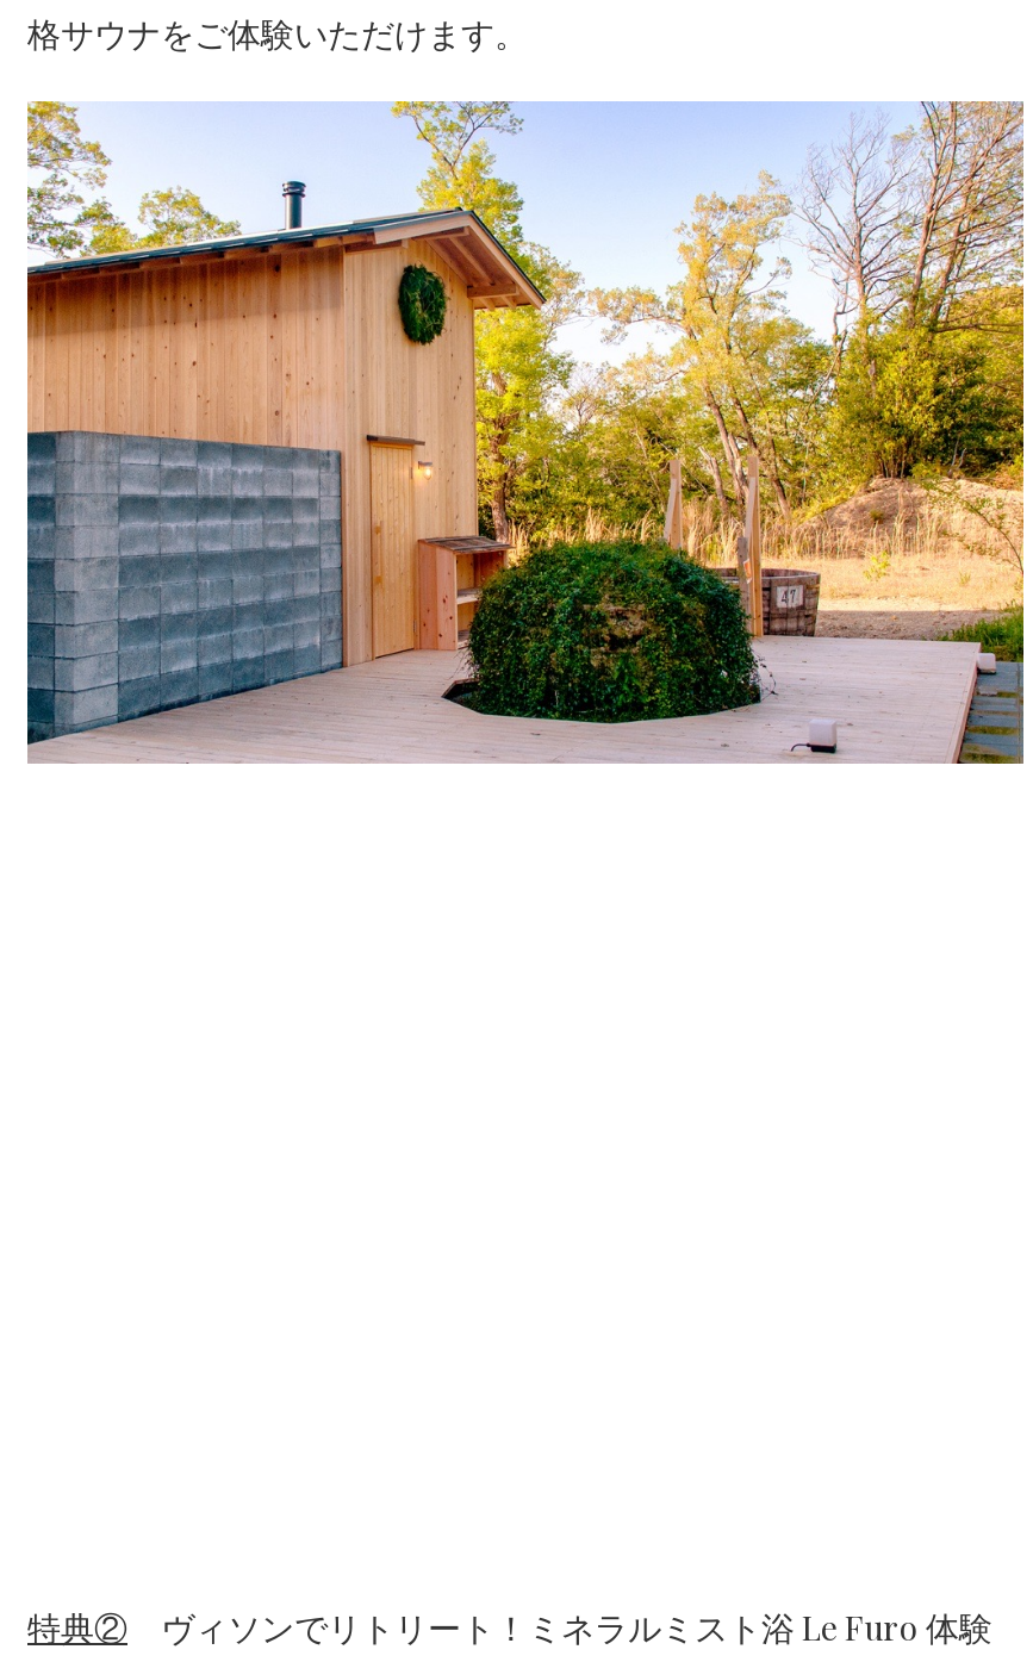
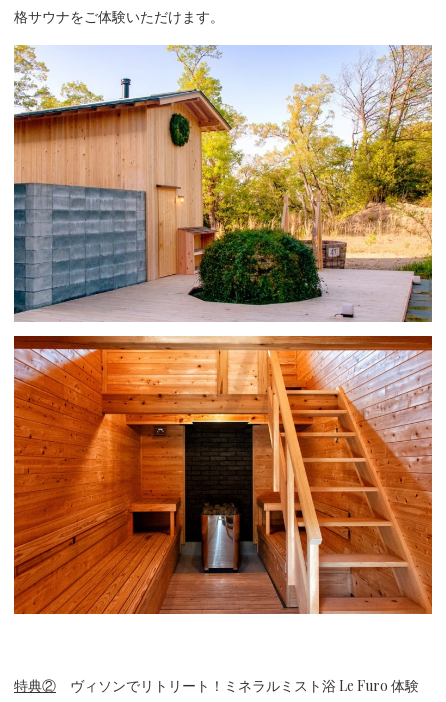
none -> [13,335,433,615] [image]

